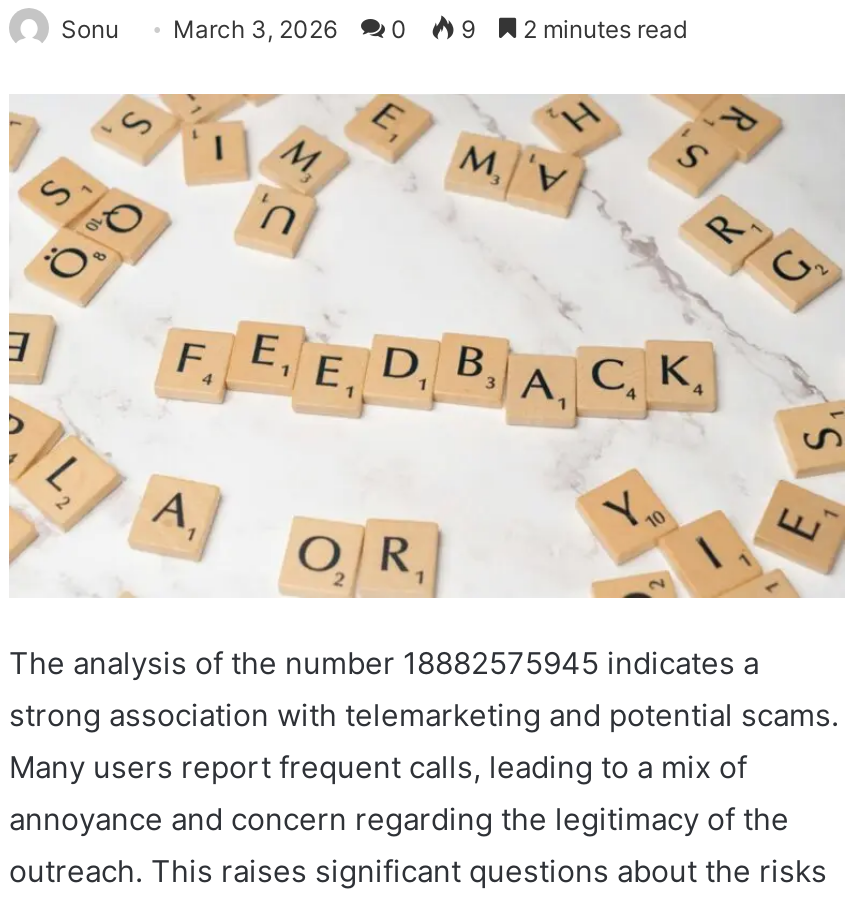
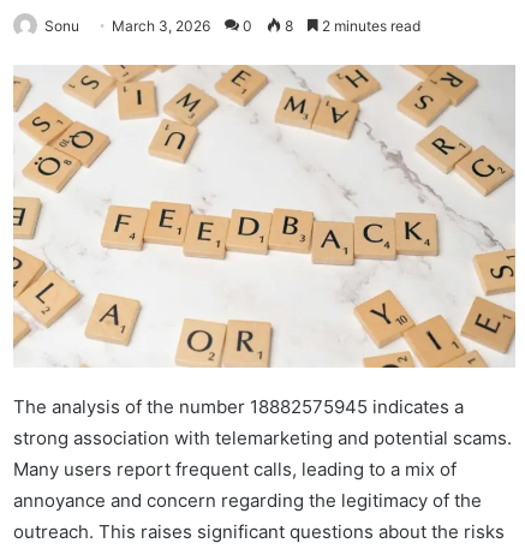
[61,15,687,45] Sonu March 3, 2026 0 9 2 minutes read -> [44,17,420,35] Sonu March 3, 2026 0 8 2 minutes read

